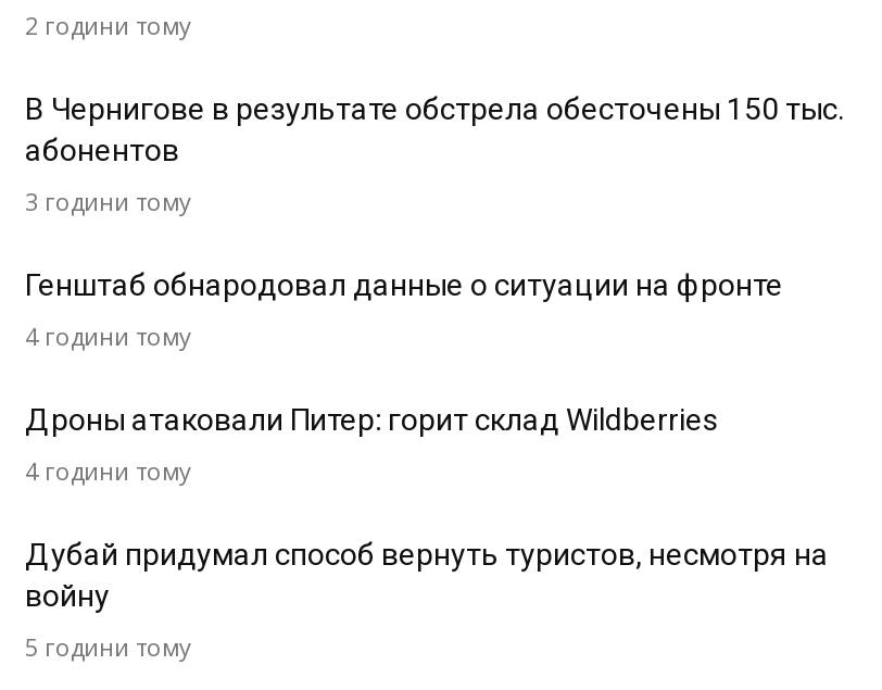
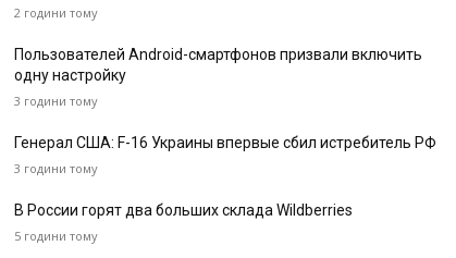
[25,91,844,168] В Чернигове в результате обстрела обесточены 150 тыс. | абонентов -> [14,46,422,84] Пользователей Android-смартфонов призвали включить | одну настройку
[25,268,829,613] Генштаб обнародовал данные о ситуации на фронте | 4 години тому | Дроны атаковали Питер: горит склад Wildberries | 4 години тому | Дубай придумал способ вернуть туристов, несмотря на | войну -> [14,134,436,219] Генерал США: F-16 Украины впервые сбил истребитель РФ | 3 години тому | В России горят два больших склада Wildberries

